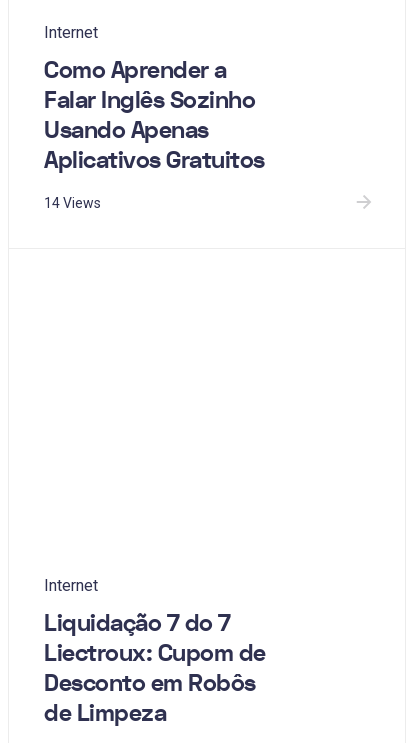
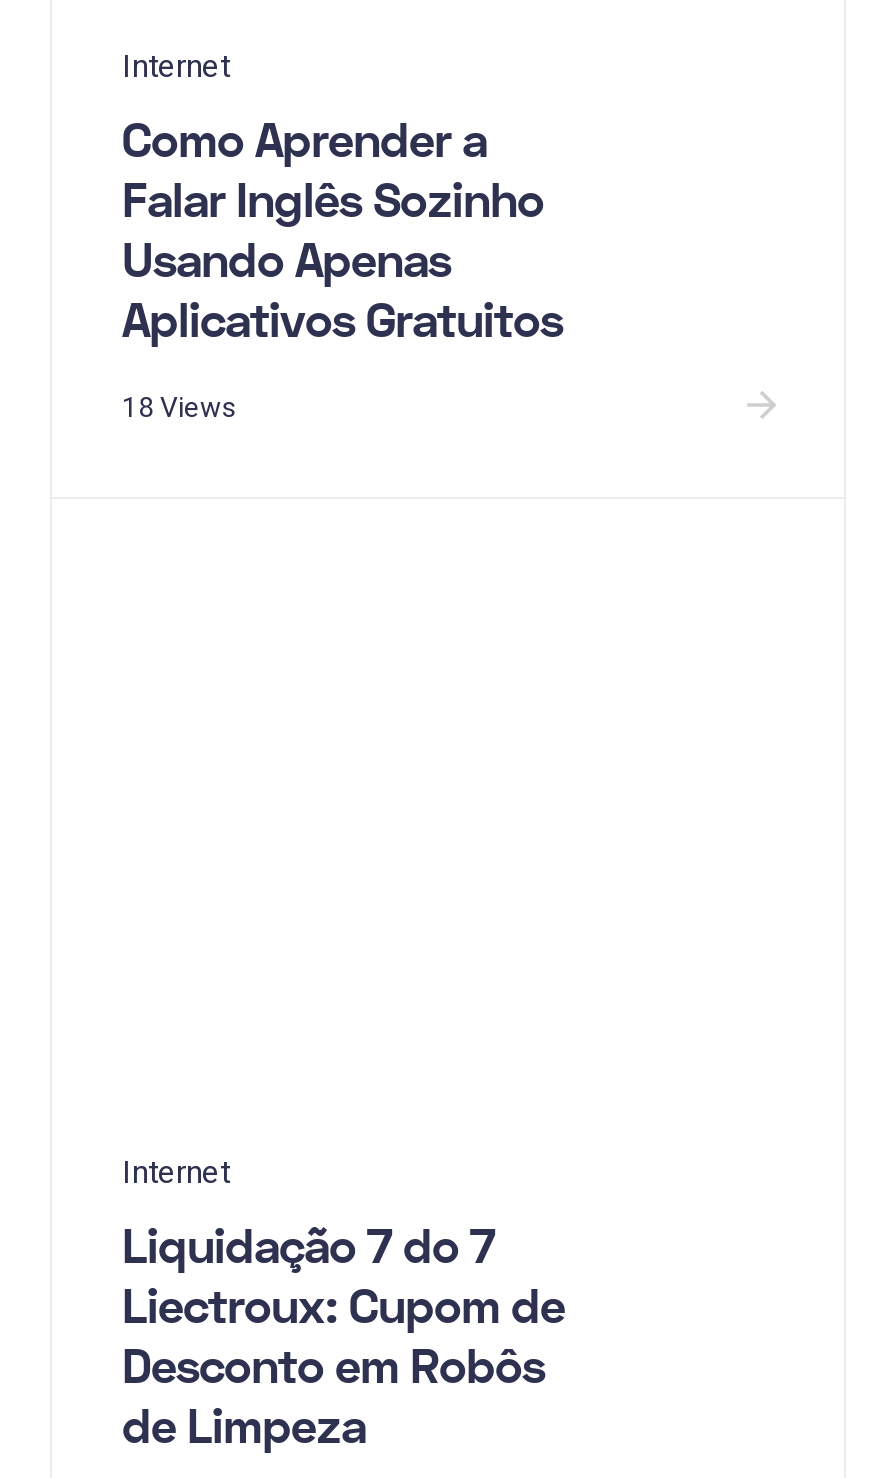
[44,195,101,211] 14 Views -> [122,391,236,423] 18 Views

